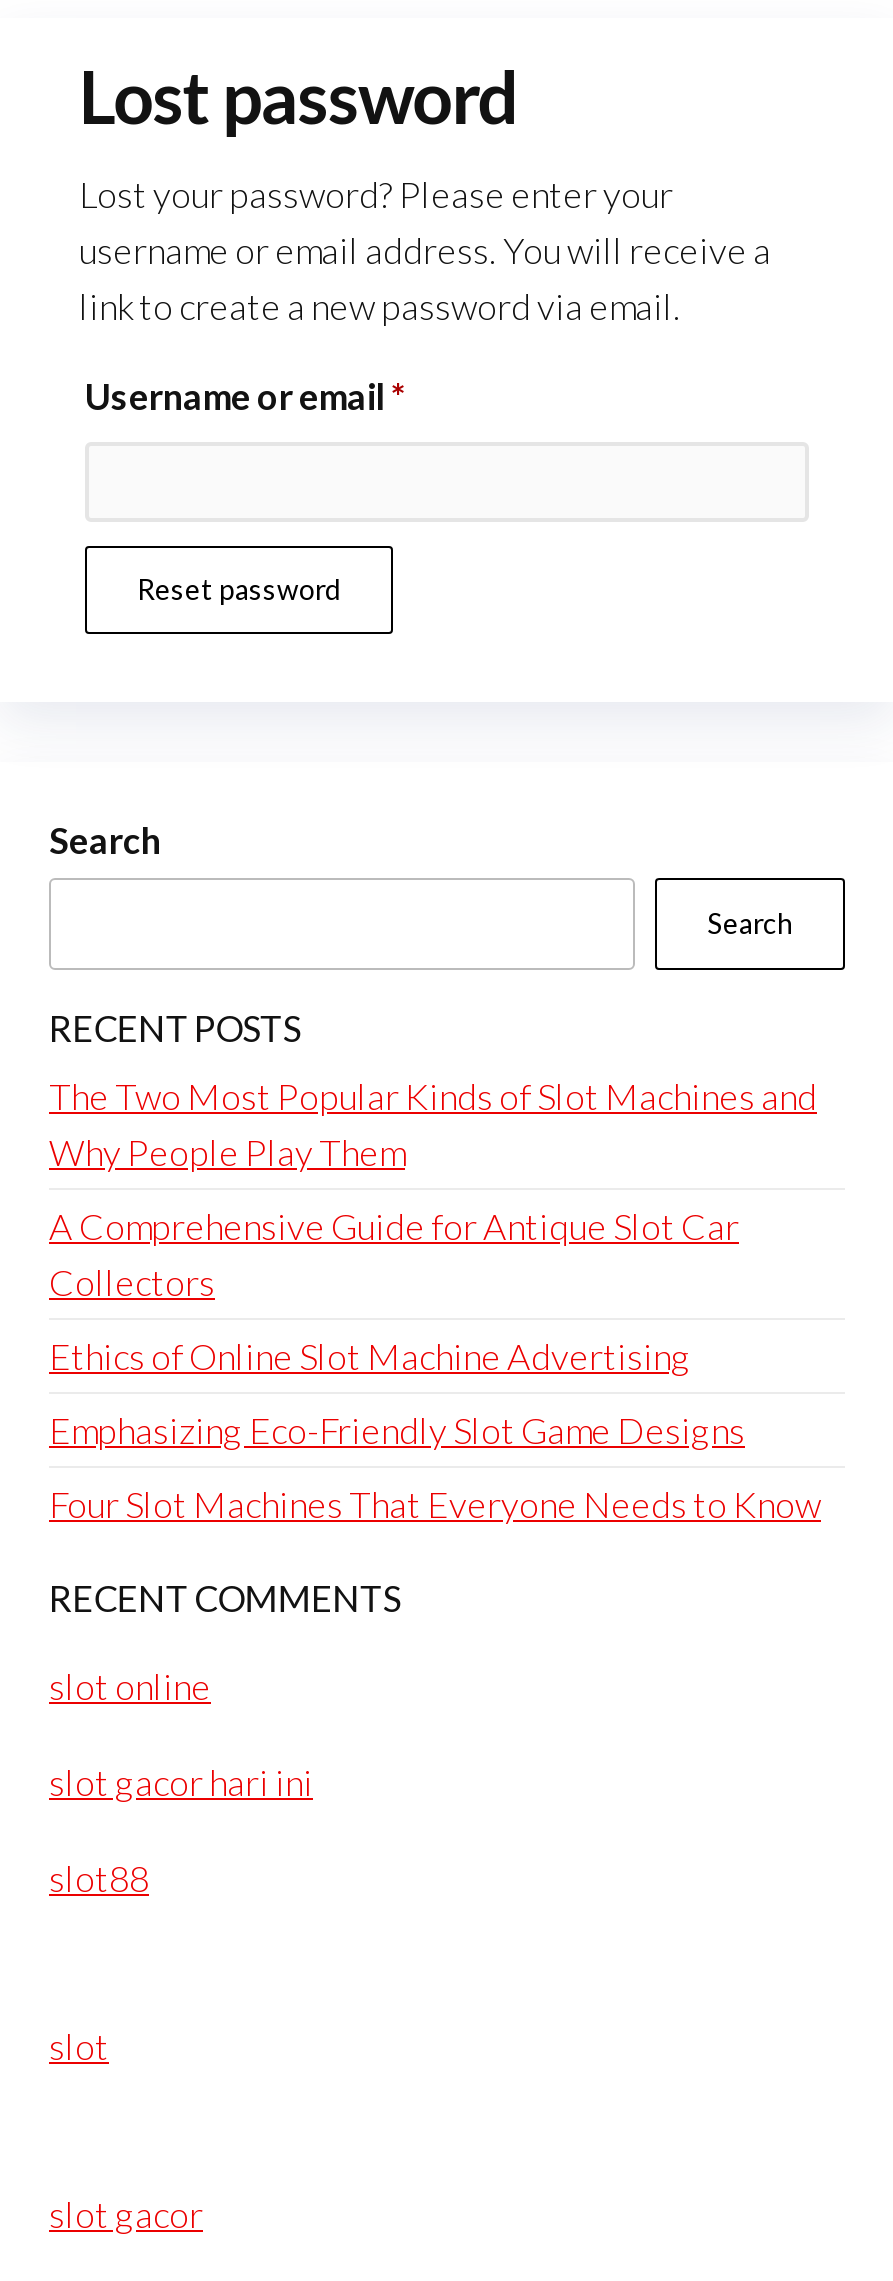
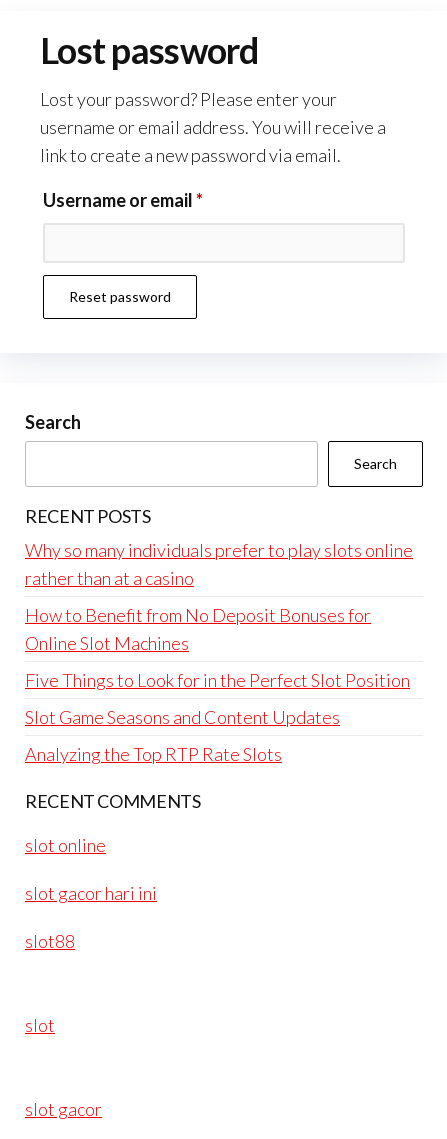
[49,1074,817,1174] The Two Most Popular Kinds of Slot Machines and | Why People Play Them -> [25,539,413,589] Why so many individuals prefer to play slots online | rather than at a casino
[49,1204,739,1304] A Comprehensive Guide for Antique Slot Car | Collectors -> [25,604,371,654] How to Benefit from No Deposit Bonuses for | Online Slot Machines
[49,1334,691,1378] Ethics of Online Slot Machine Advertising -> [25,669,410,691] Five Things to Look for in the Perfect Slot Position
[49,1408,745,1452] Emphasizing Eco-Friendly Slot Game Designs -> [25,706,340,728] Slot Game Seasons and Content Updates
[49,1482,821,1526] Four Slot Machines That Everyone Needs to Know -> [25,743,282,765] Analyzing the Top RTP Rate Slots

